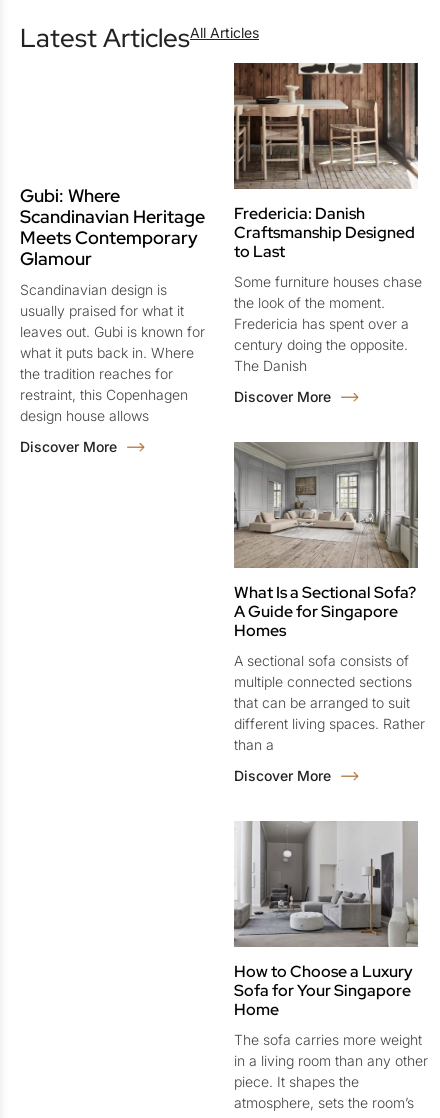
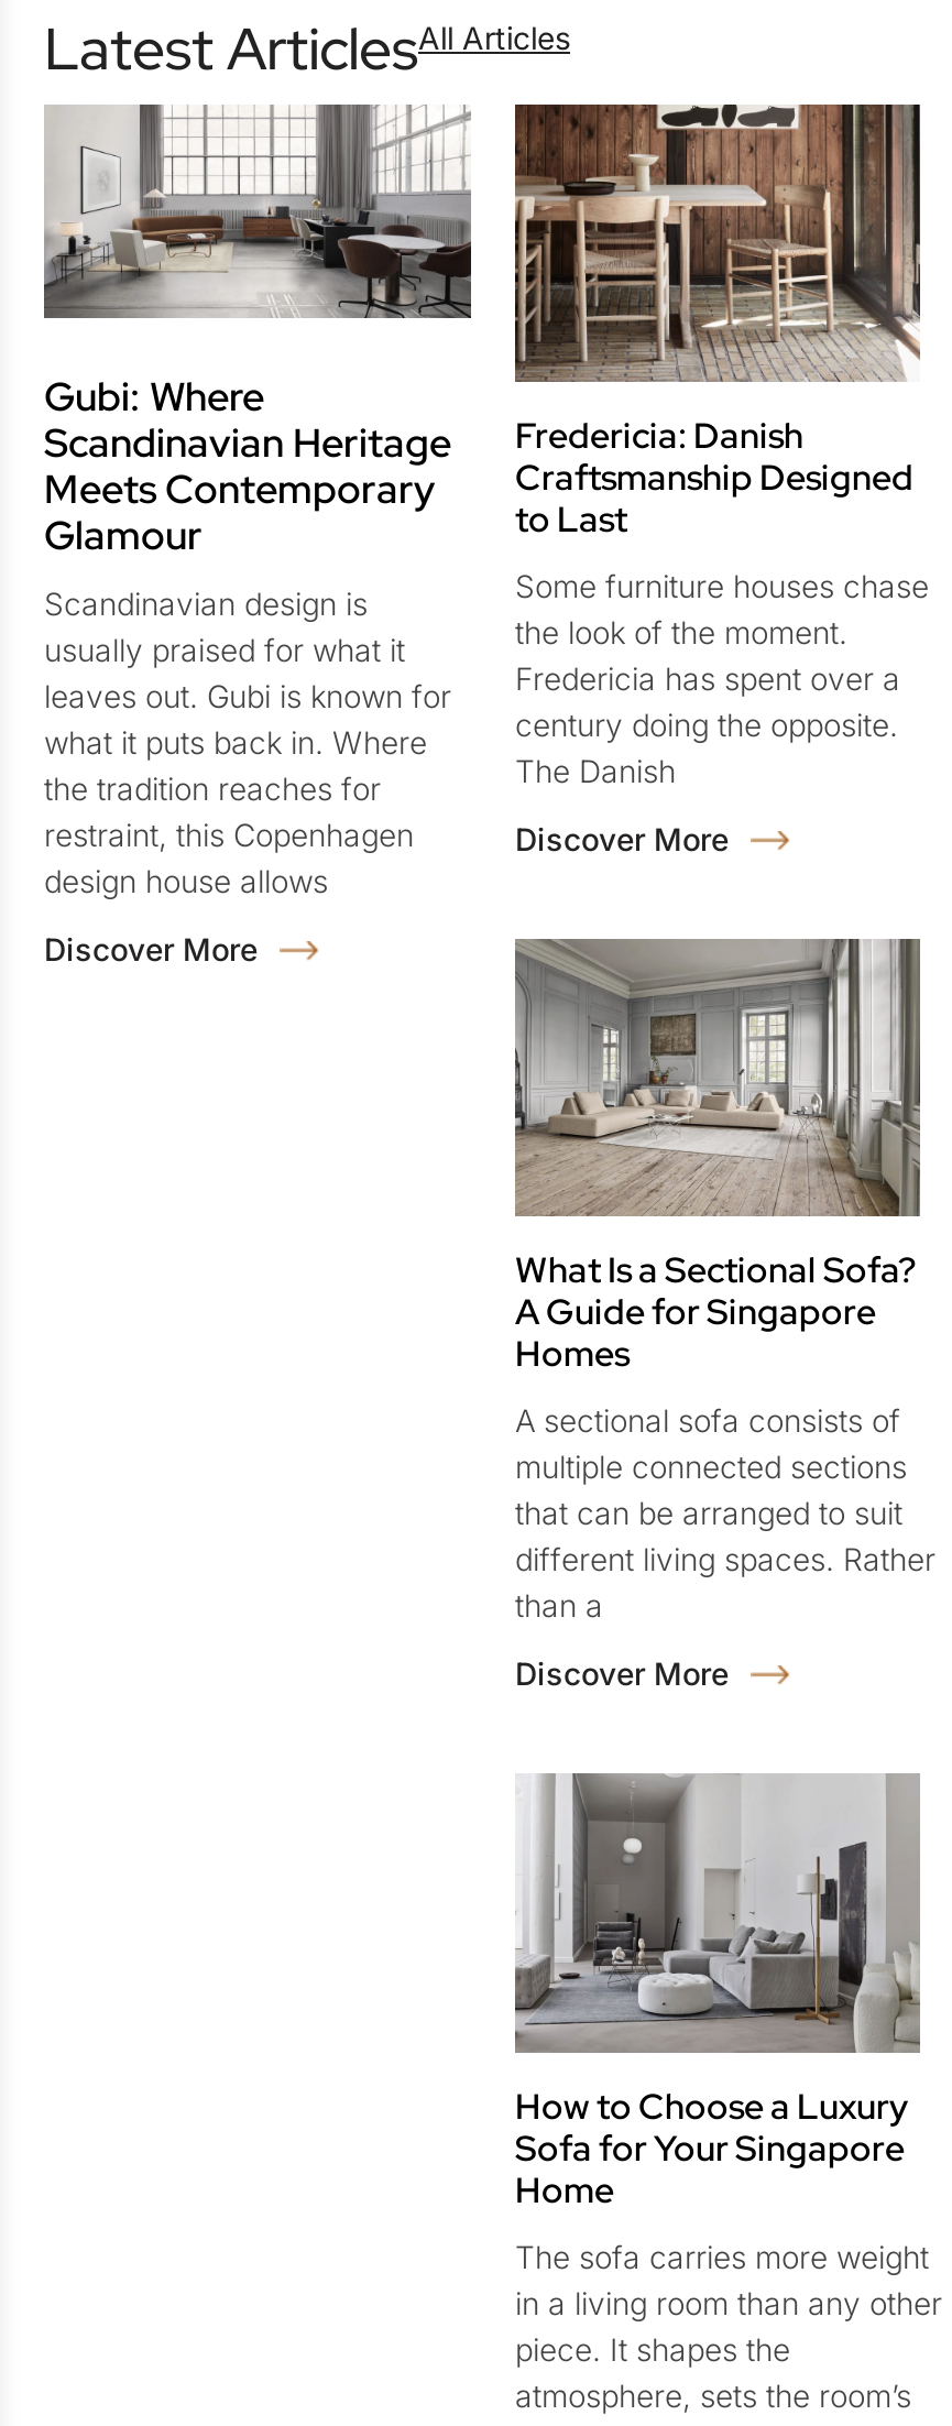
none -> [42,101,473,321] [image]

